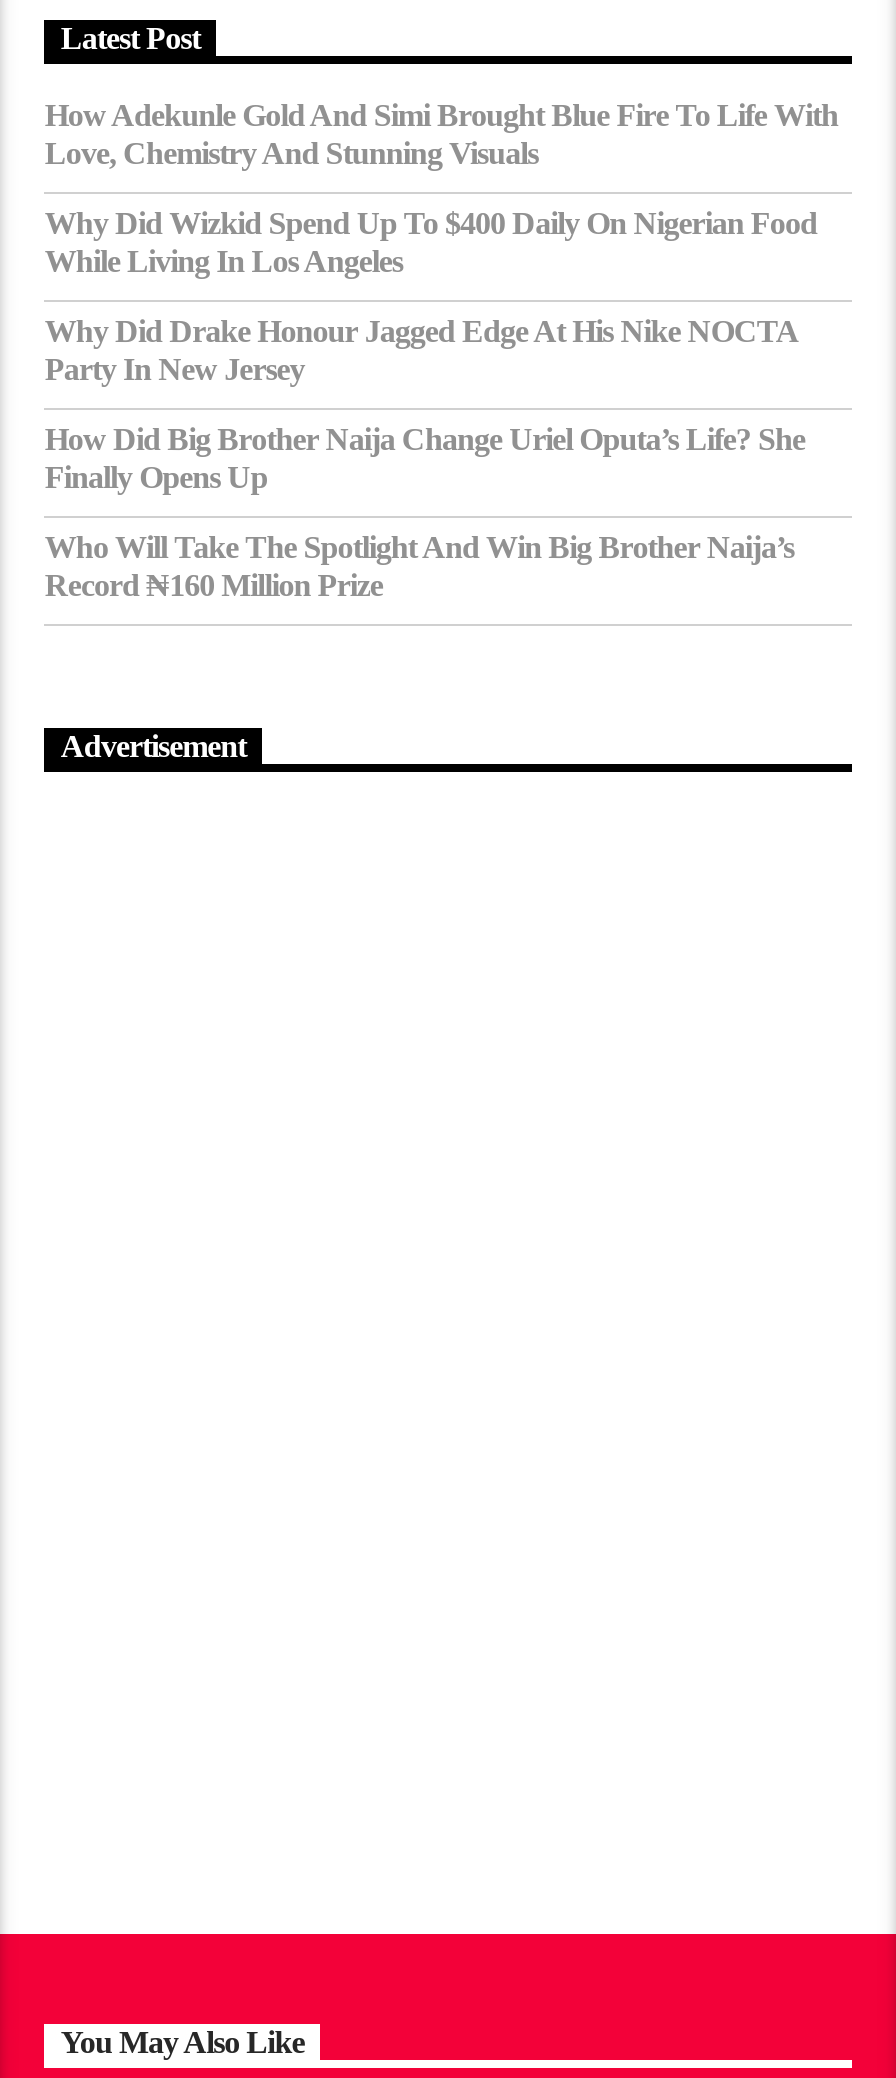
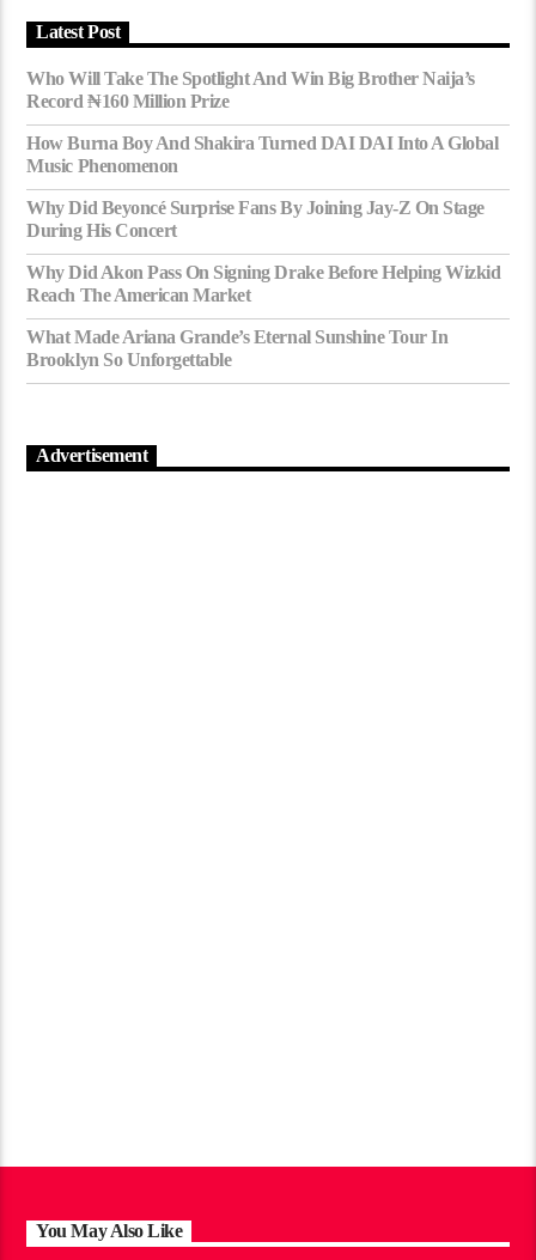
[45,98,838,494] How Adekunle Gold And Simi Brought Blue Fire To Life With | Love, Chemistry And Stunning Visuals | Why Did Wizkid Spend Up To $400 Daily On Nigerian Food | While Living In Los Angeles | Why Did Drake Honour Jagged Edge At His Nike NOCTA | Party In New Jersey | How Did Big Brother Naija Change Uriel Oputa’s Life? She | Finally Opens Up -> none
moved [45,530,794,602] -> [27,68,475,111]: Who Will Take The Spotlight And Win Big Brother Naija’s | Record ₦160 Million Prize
none -> [27,133,501,370] How Burna Boy And Shakira Turned DAI DAI Into A Global | Music Phenomenon | Why Did Beyoncé Surprise Fans By Joining Jay-Z On Stage | During His Concert | Why Did Akon Pass On Signing Drake Before Helping Wizkid | Reach The American Market | What Made Ariana Grande’s Eternal Sunshine Tour In | Brooklyn So Unforgettable

